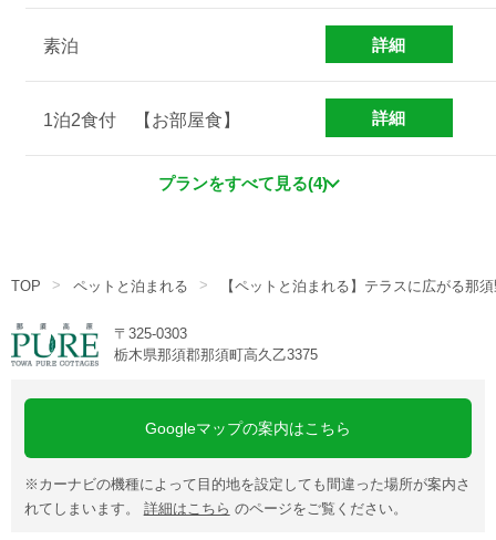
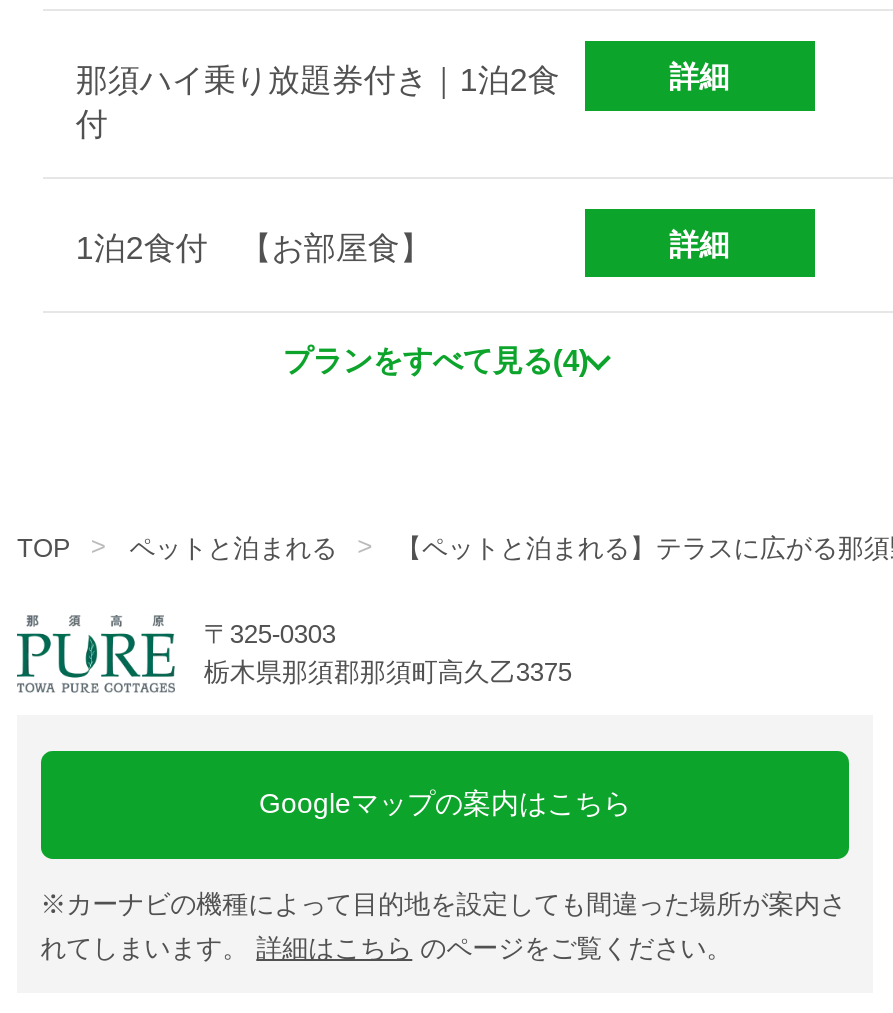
[44,36,79,56] 素泊 -> [76,61,560,141] 那須ハイ乗り放題券付き｜1泊2食 | 付

